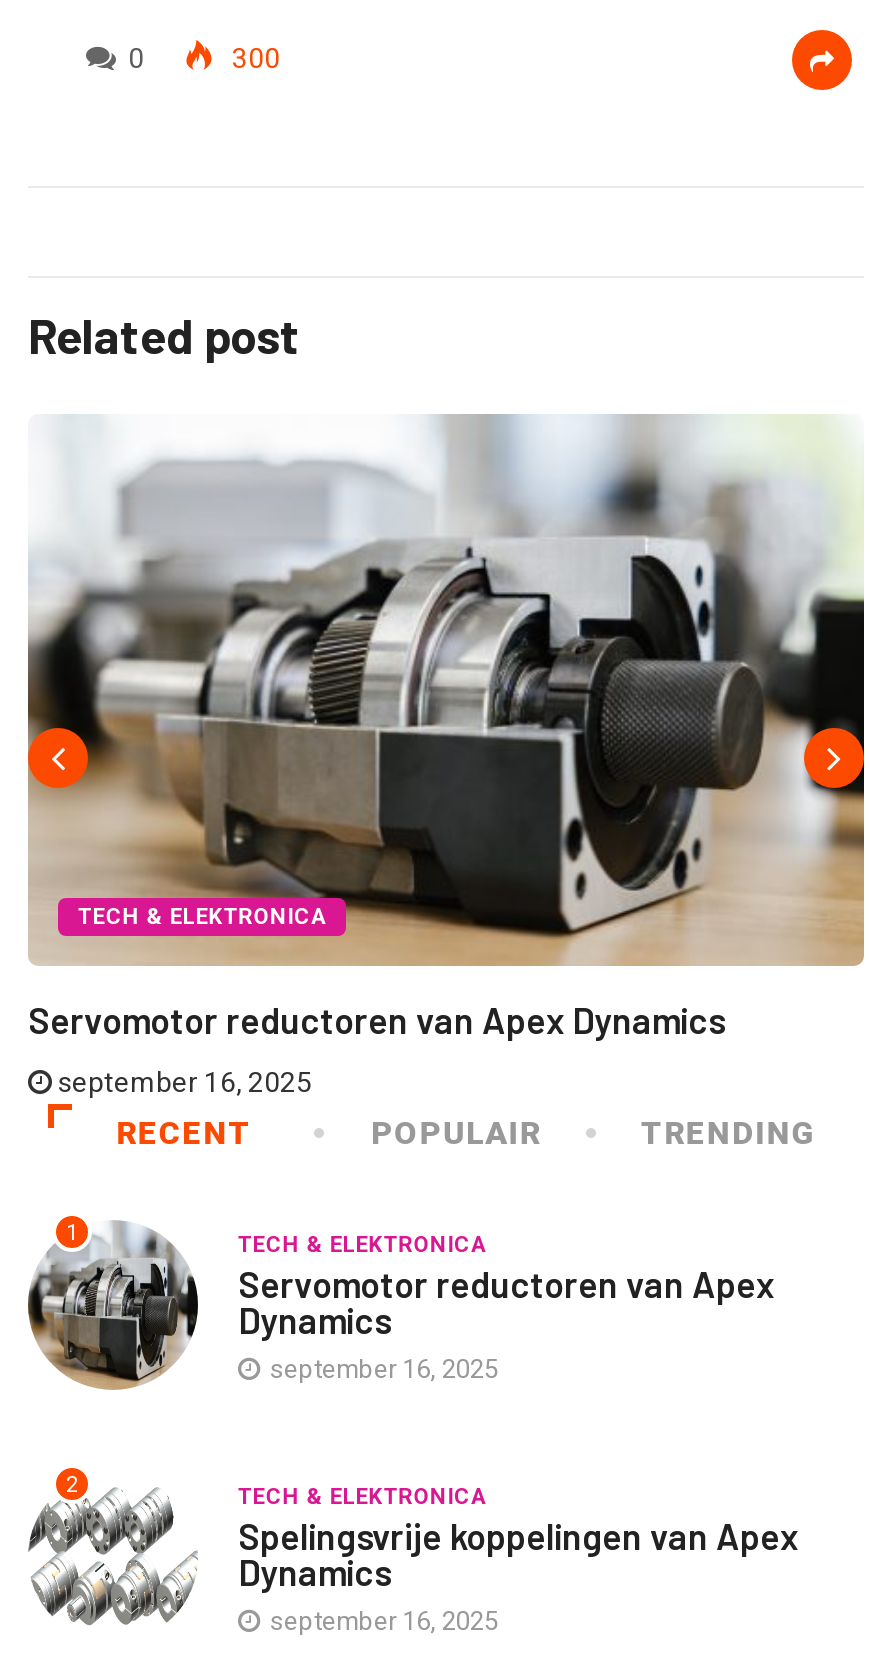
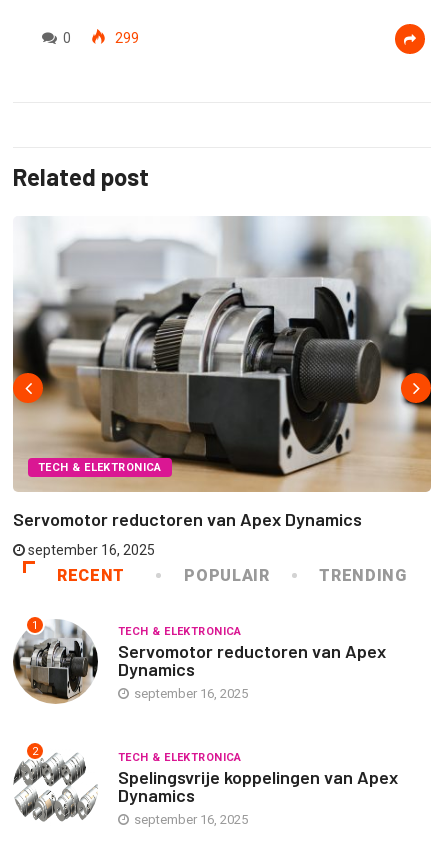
[226,42,280,74] 300 -> [112,30,139,46] 299

